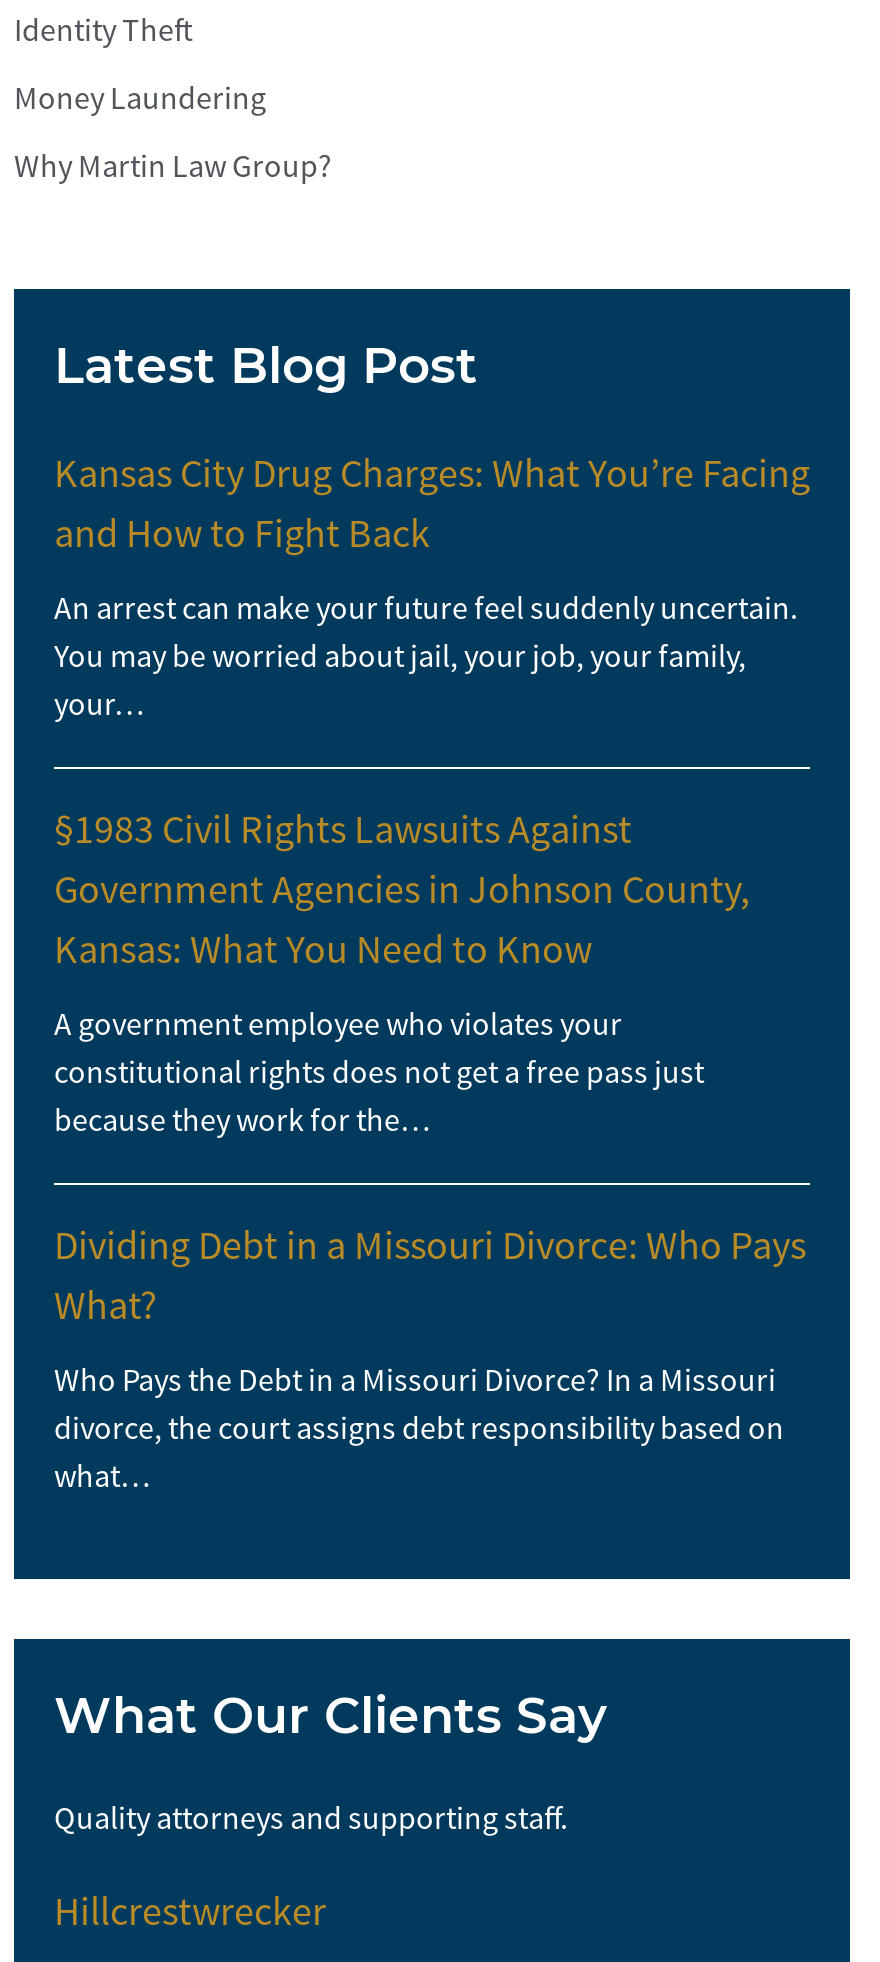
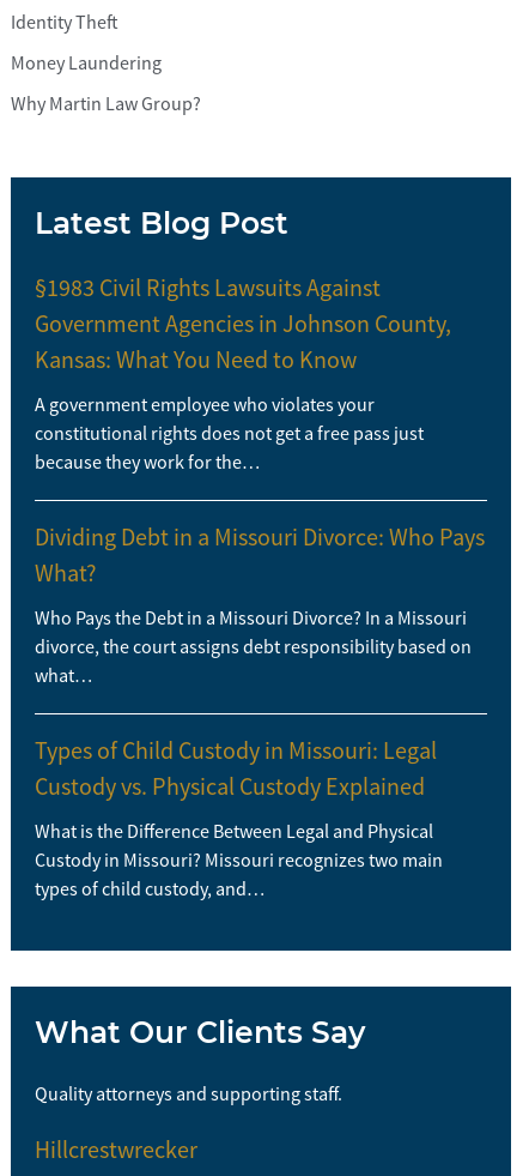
[54,447,810,723] Kansas City Drug Charges: What You’re Facing | and How to Fight Back | An arrest can make your future feel suddenly uncertain. | You may be worried about jail, your job, your family, | your… -> none
moved [54,803,806,1495] -> [35,272,485,687]: §1983 Civil Rights Lawsuits Against | Government Agencies in Johnson County, | Kansas: What You Need to Know | ... | divorce, the court assigns debt responsibility based on | what…
none -> [35,735,443,900] Types of Child Custody in Missouri: Legal | Custody vs. Physical Custody Explained | What is the Difference Between Legal and Physical | Custody in Missouri? Missouri recognizes two main | types of child custody, and…

